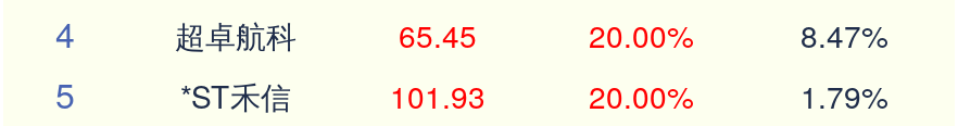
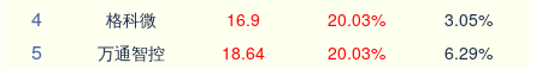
[175,13,887,56] 超卓航科 | 65.45 | 20.00% | 8.47% -> [106,7,493,31] 格科微 | 16.9 | 20.03% | 3.05%
[180,73,887,117] *ST禾信 | 101.93 | 20.00% | 1.79% -> [98,40,493,64] 万通智控 | 18.64 | 20.03% | 6.29%

